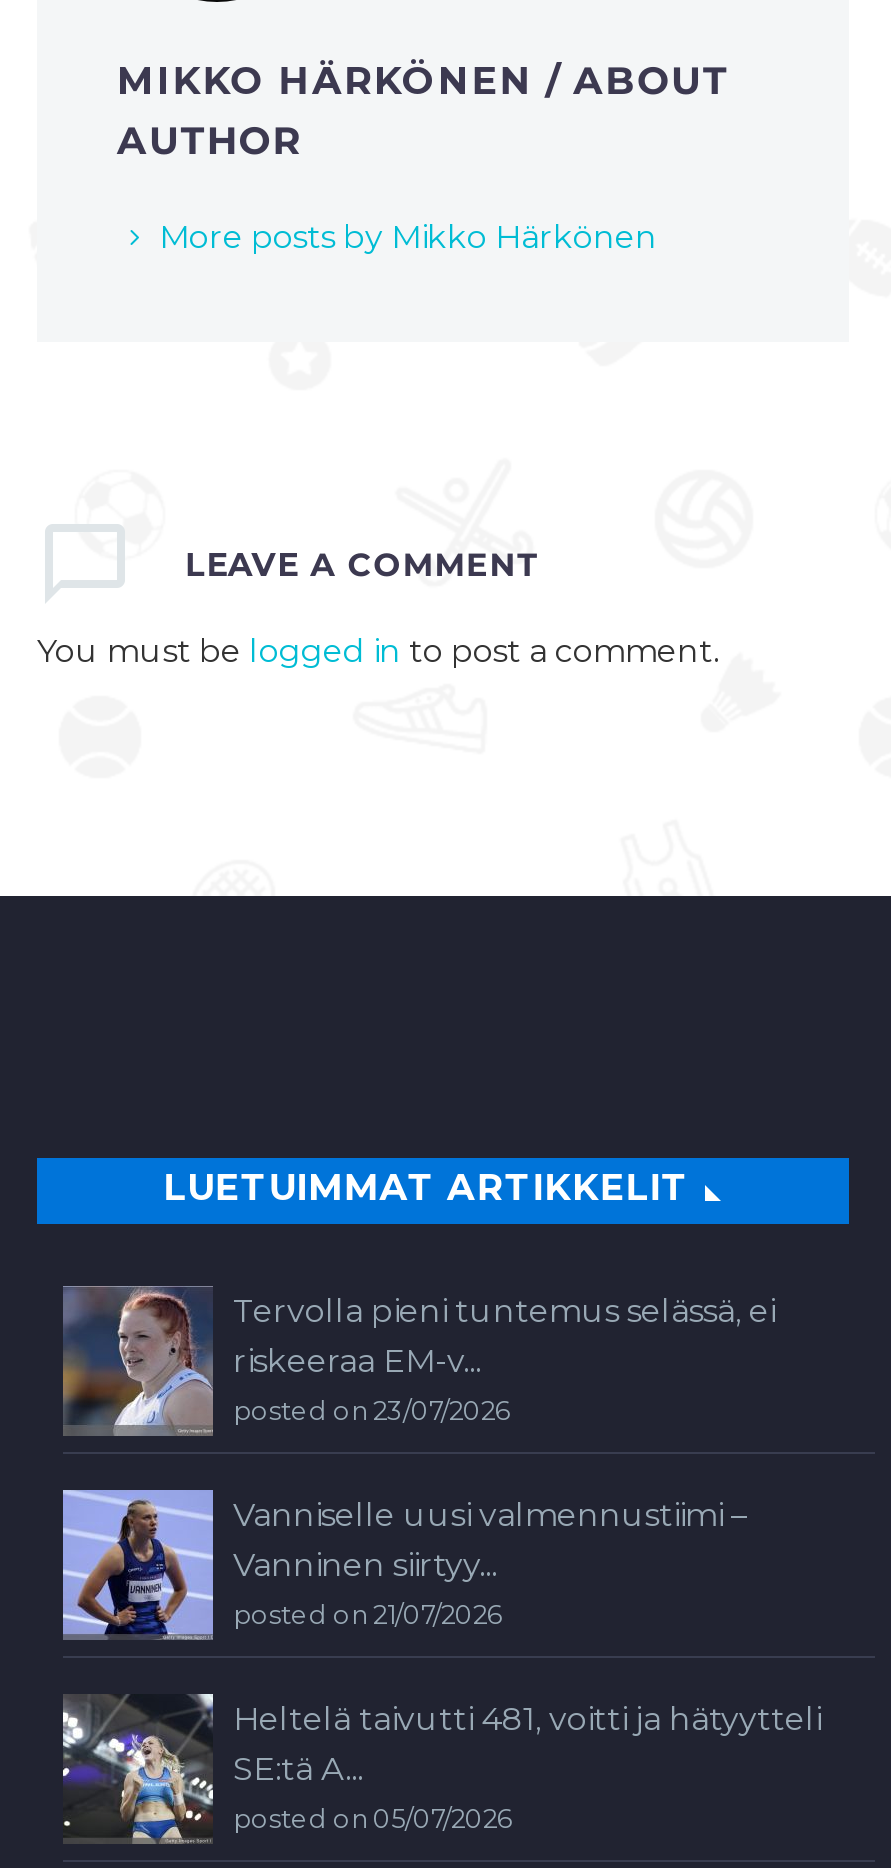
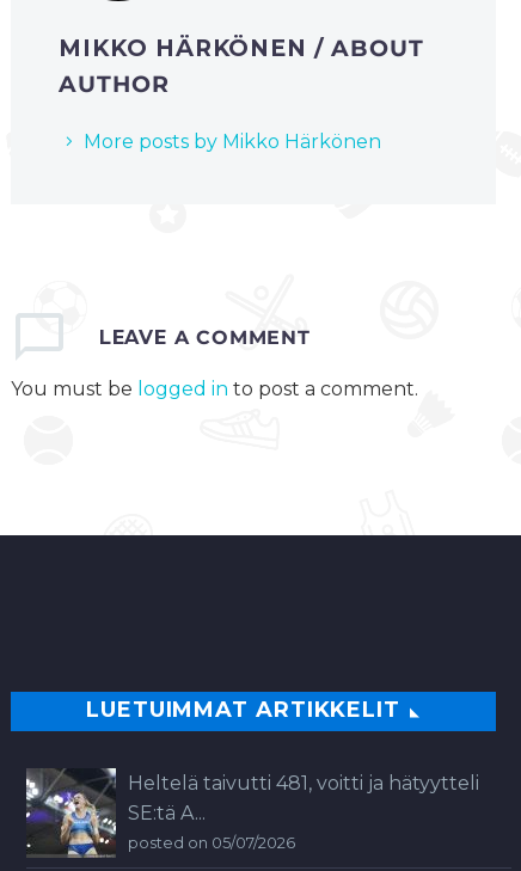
[63,1286,775,1629] [image] | Tervolla pieni tuntemus selässä, ei | riskeeraa EM-v... | posted on 23/07/2026 | Vanniselle uusi valmennustiimi – | Vanninen siirtyy... | posted on 21/07/2026 -> none
[61,1488,205,1642] [image] -> none

